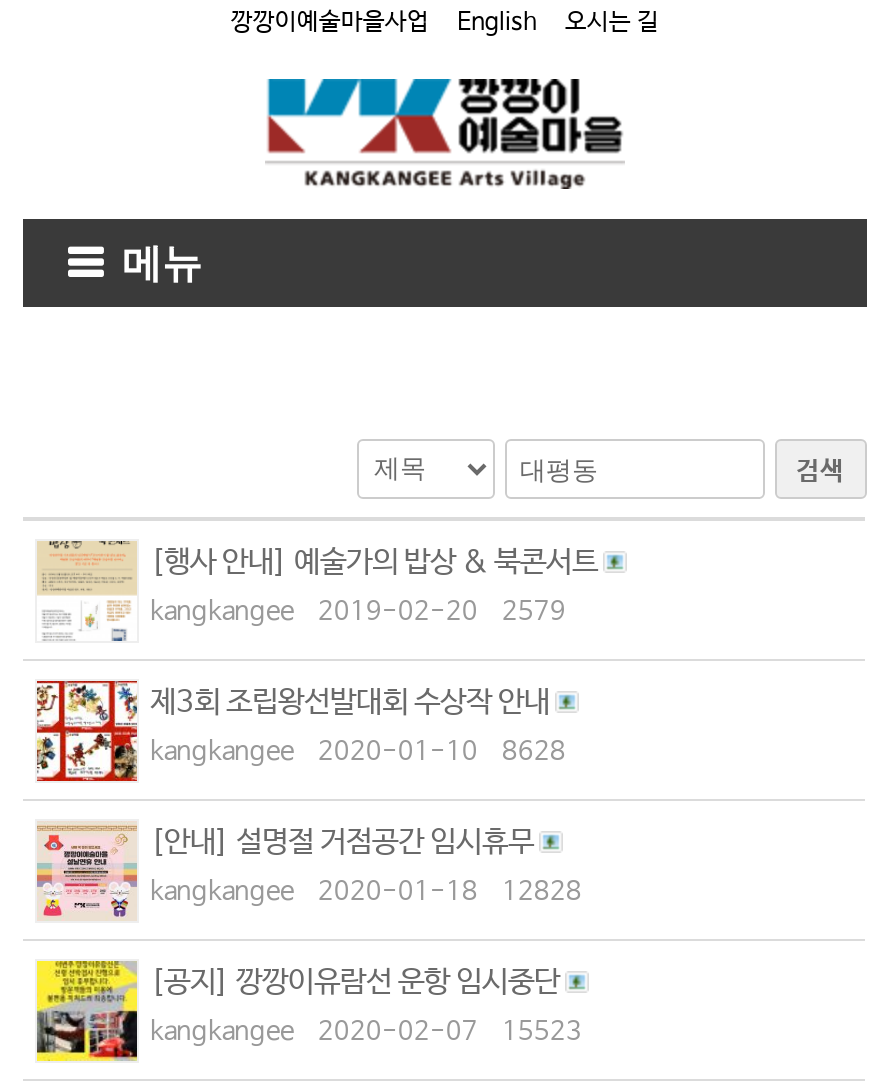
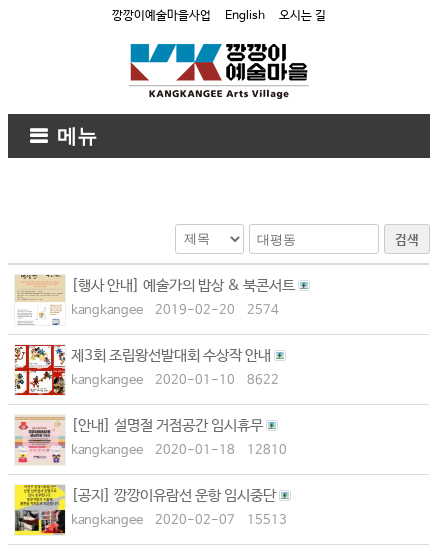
[150,597,566,627] kangkangee 2019-02-20 2579 -> [71,303,279,318] kangkangee 2019-02-20 2574
[150,737,566,767] kangkangee 2020-01-10 8628 -> [71,373,279,388] kangkangee 2020-01-10 8622
[150,877,582,907] kangkangee 2020-01-18 12828 -> [71,443,287,458] kangkangee 2020-01-18 12810
[150,1017,582,1047] kangkangee 2020-02-07 15523 -> [71,513,287,528] kangkangee 2020-02-07 15513

